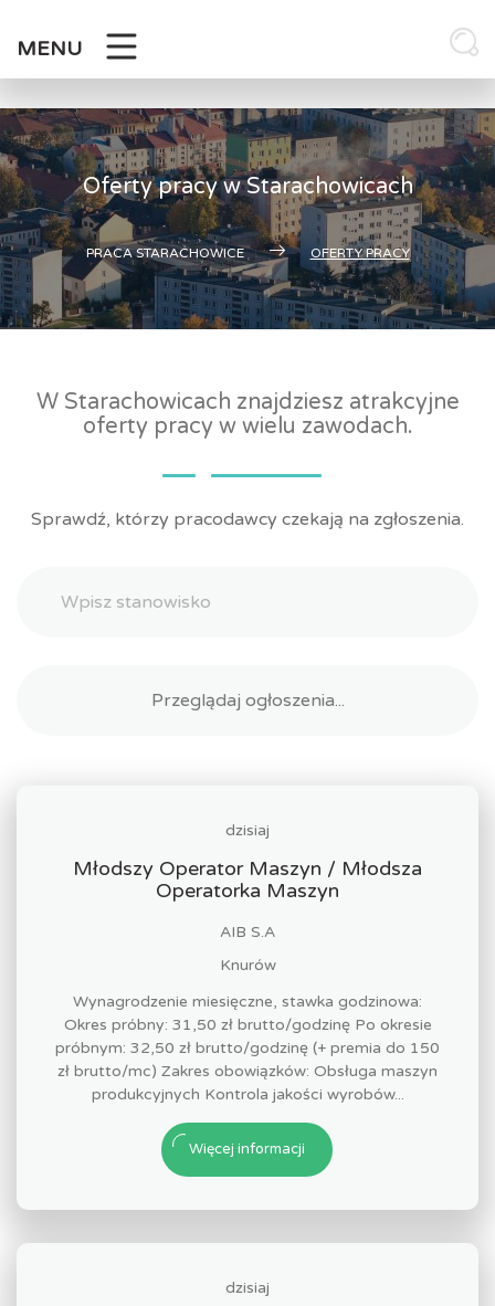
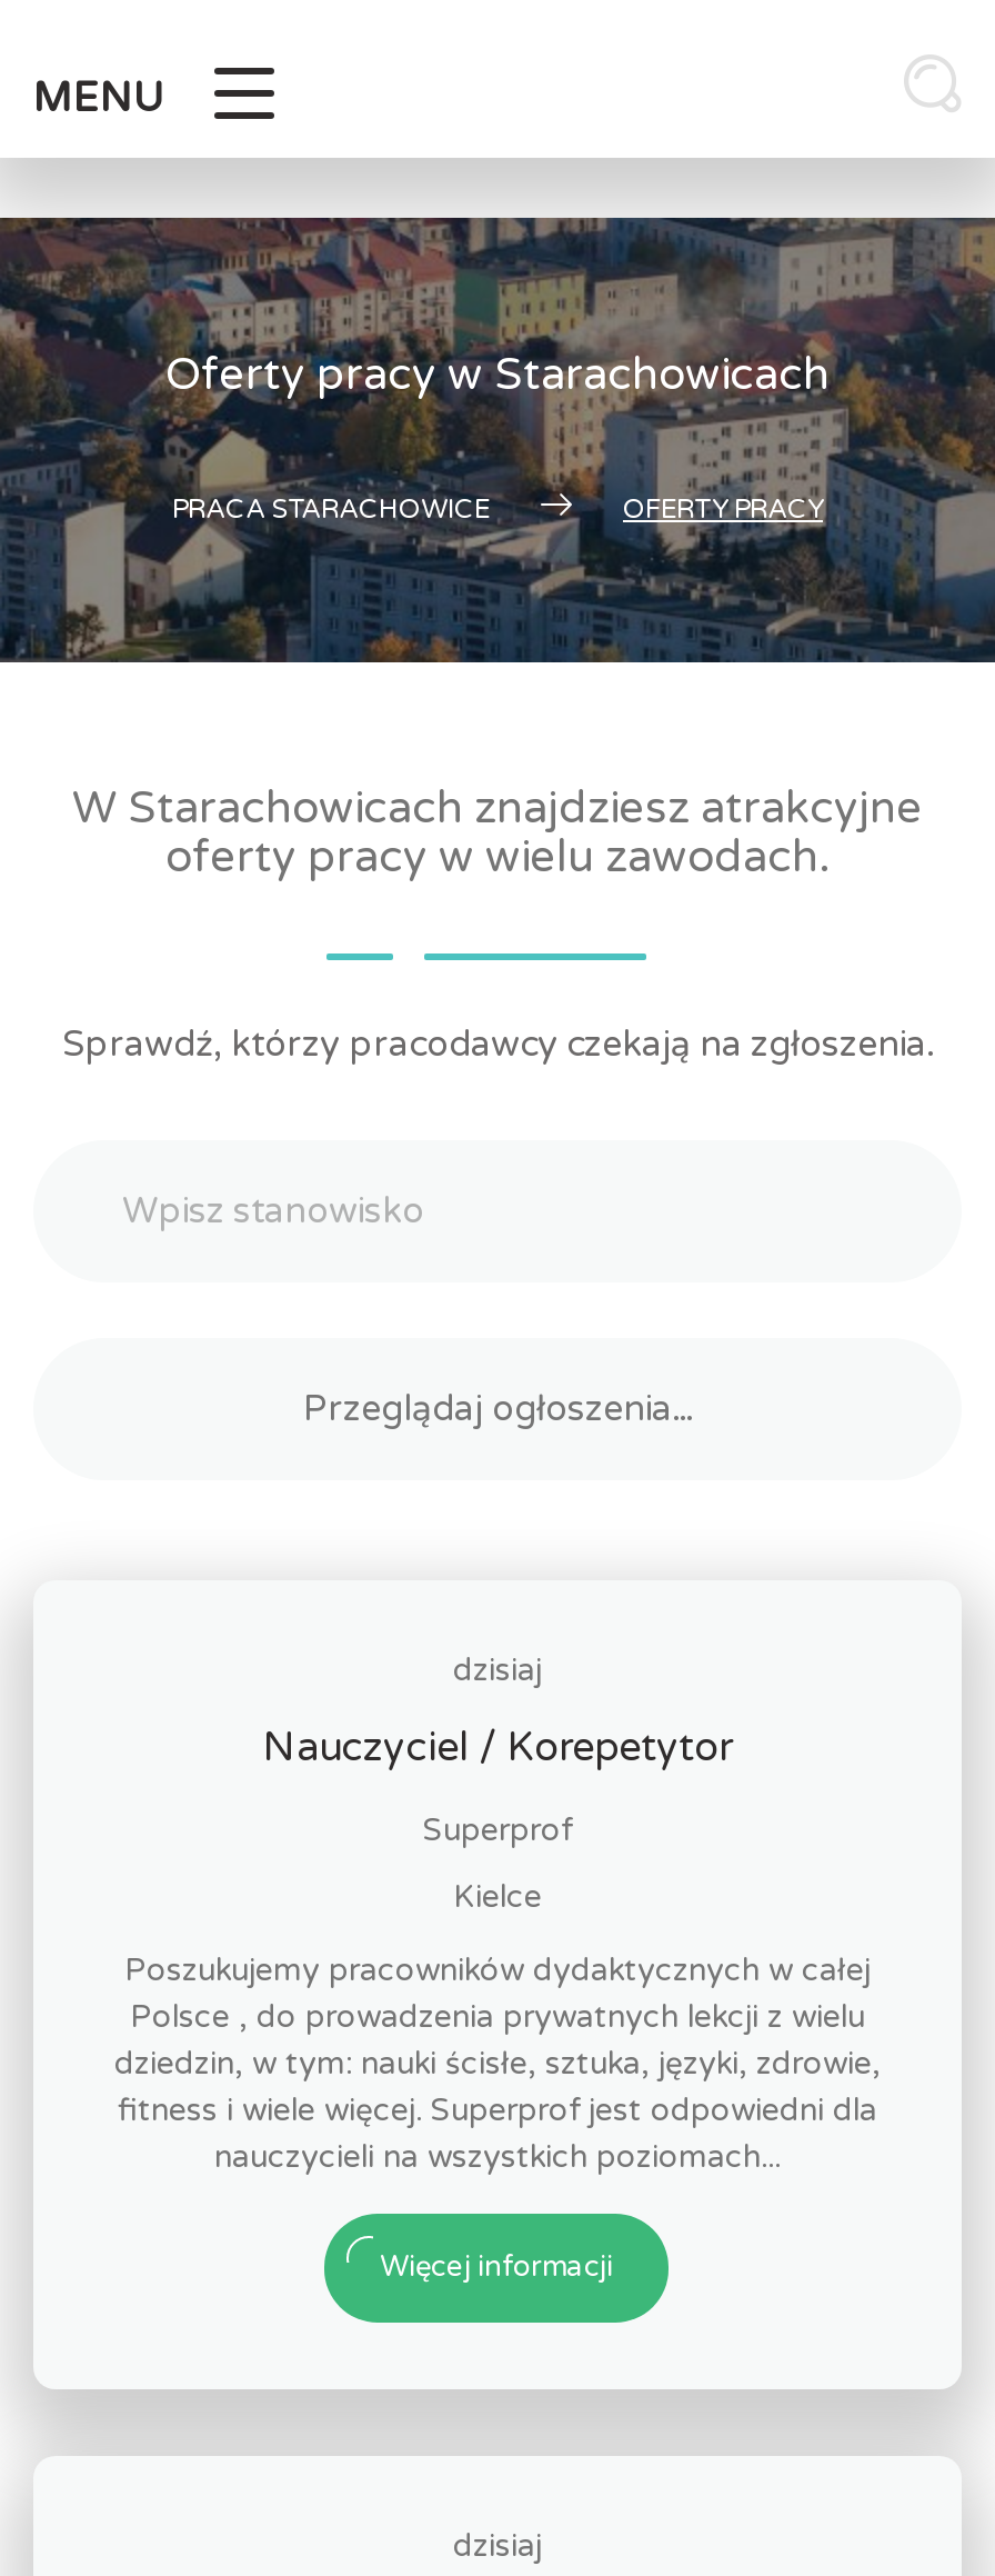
[73,856,422,903] Młodszy Operator Maszyn / Młodsza | Operatorka Maszyn -> [263,1723,732,1771] Nauczyciel / Korepetytor
[220,923,275,941] AIB S.A -> [423,1811,572,1849] Superprof
[219,956,276,975] Knurów -> [453,1878,542,1916] Kielce
[55,992,440,1104] Wynagrodzenie miesięczne, stawka godzinowa: | Okres próbny: 31,50 zł brutto/godzinę Po okresie | próbnym: 32,50 zł brutto/godzinę (+ premia do 150 | zł brutto/mc) Zakres obowiązków: Obsługa maszyn | produkcyjnych Kontrola jakości wyrobów... -> [114,1951,881,2176] Poszukujemy pracowników dydaktycznych w całej | Polsce , do prowadzenia prywatnych lekcji z wielu | dziedzin, w tym: nauki ścisłe, sztuka, języki, zdrowie, | fitness i wiele więcej. Superprof jest odpowiedni dla | nauczycieli na wszystkich poziomach...

